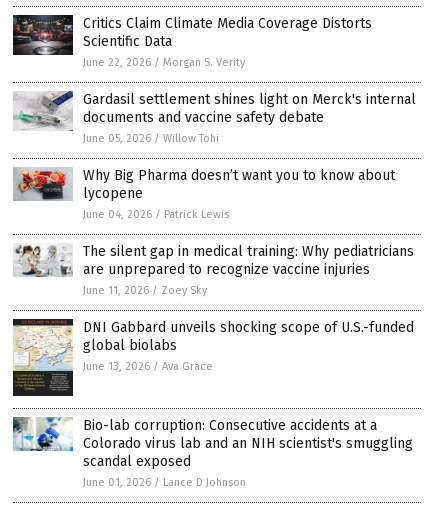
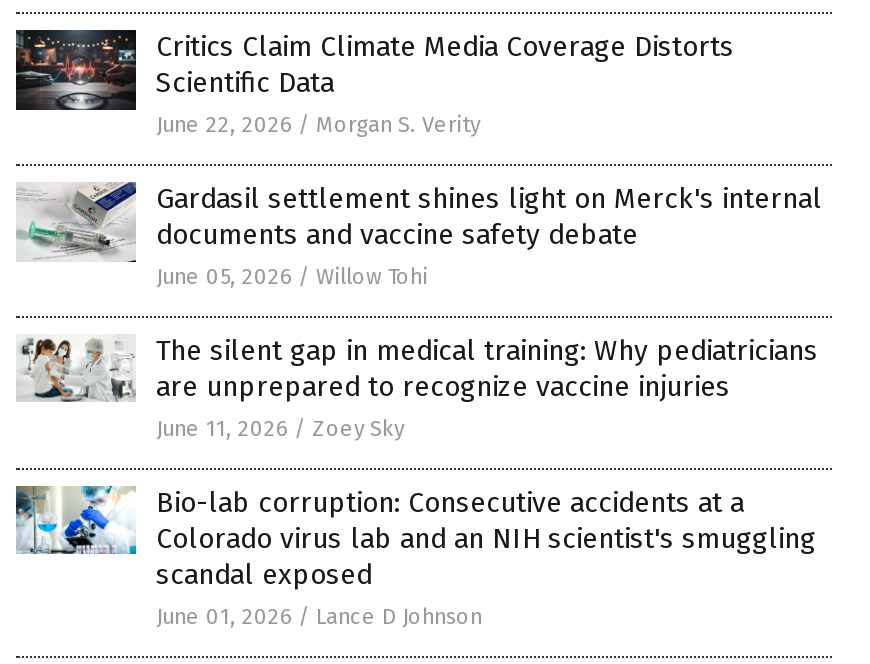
[14,167,395,221] [image] | Why Big Pharma doesn’t want you to know about | lycopene | June 04, 2026 / Patrick Lewis -> none
[12,318,414,397] [image] | DNI Gabbard unveils shocking scope of U.S.-funded | global biolabs | June 13, 2026 / Ava Grace -> none

